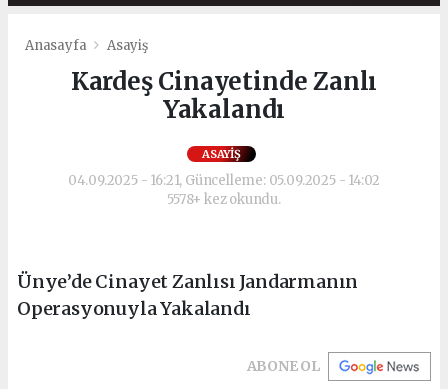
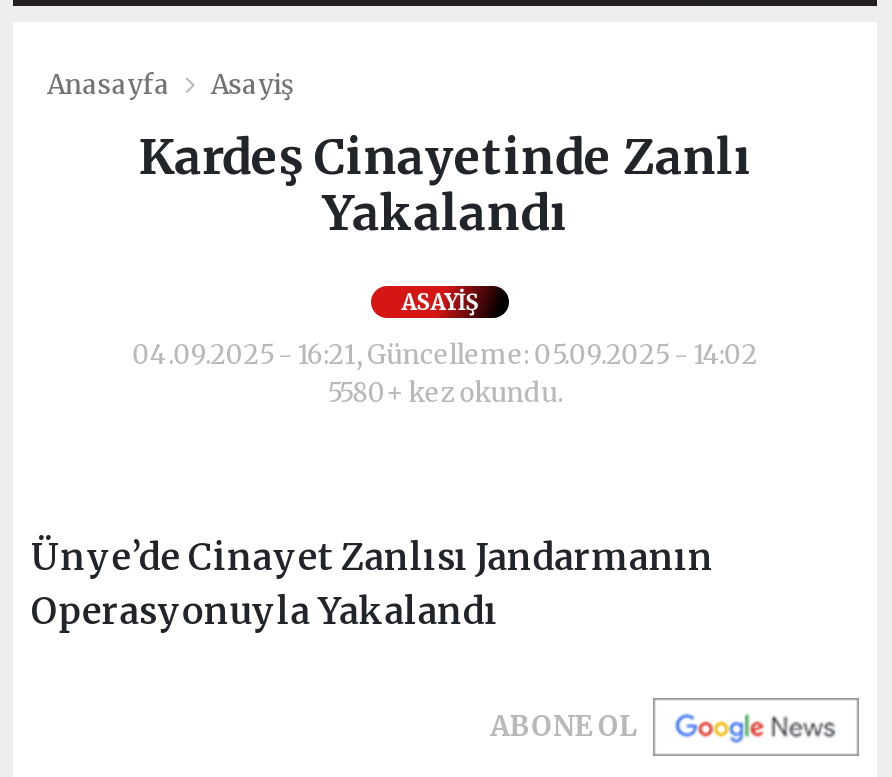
[167,191,281,208] 5578+ kez okundu. -> [327,376,563,410] 5580+ kez okundu.

